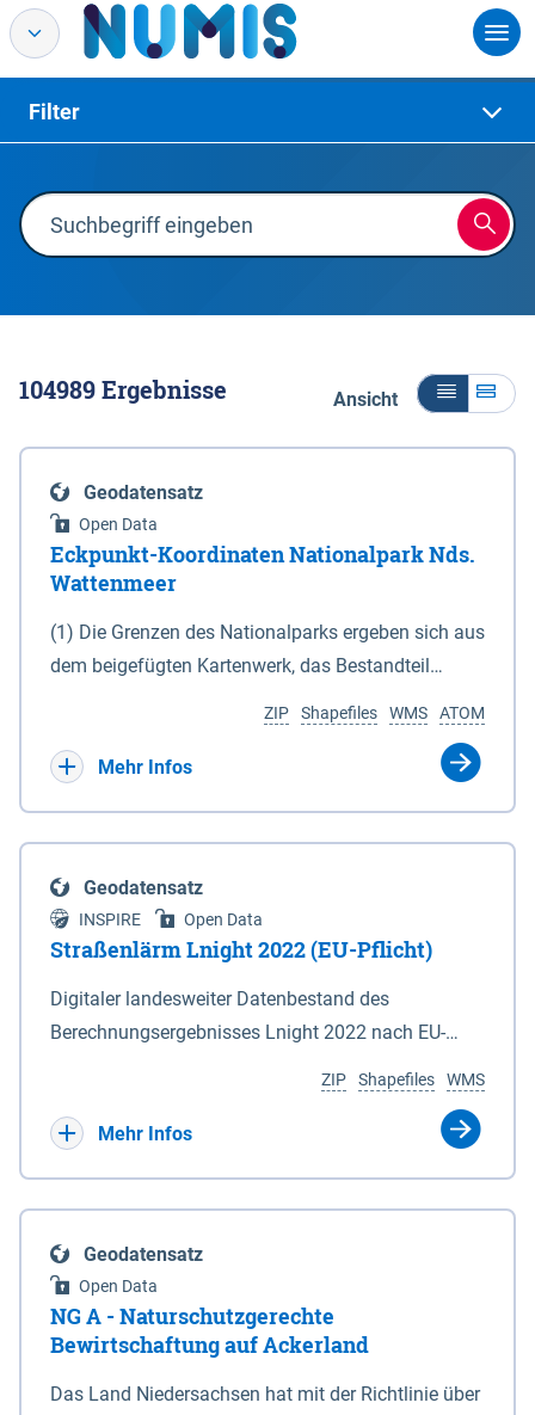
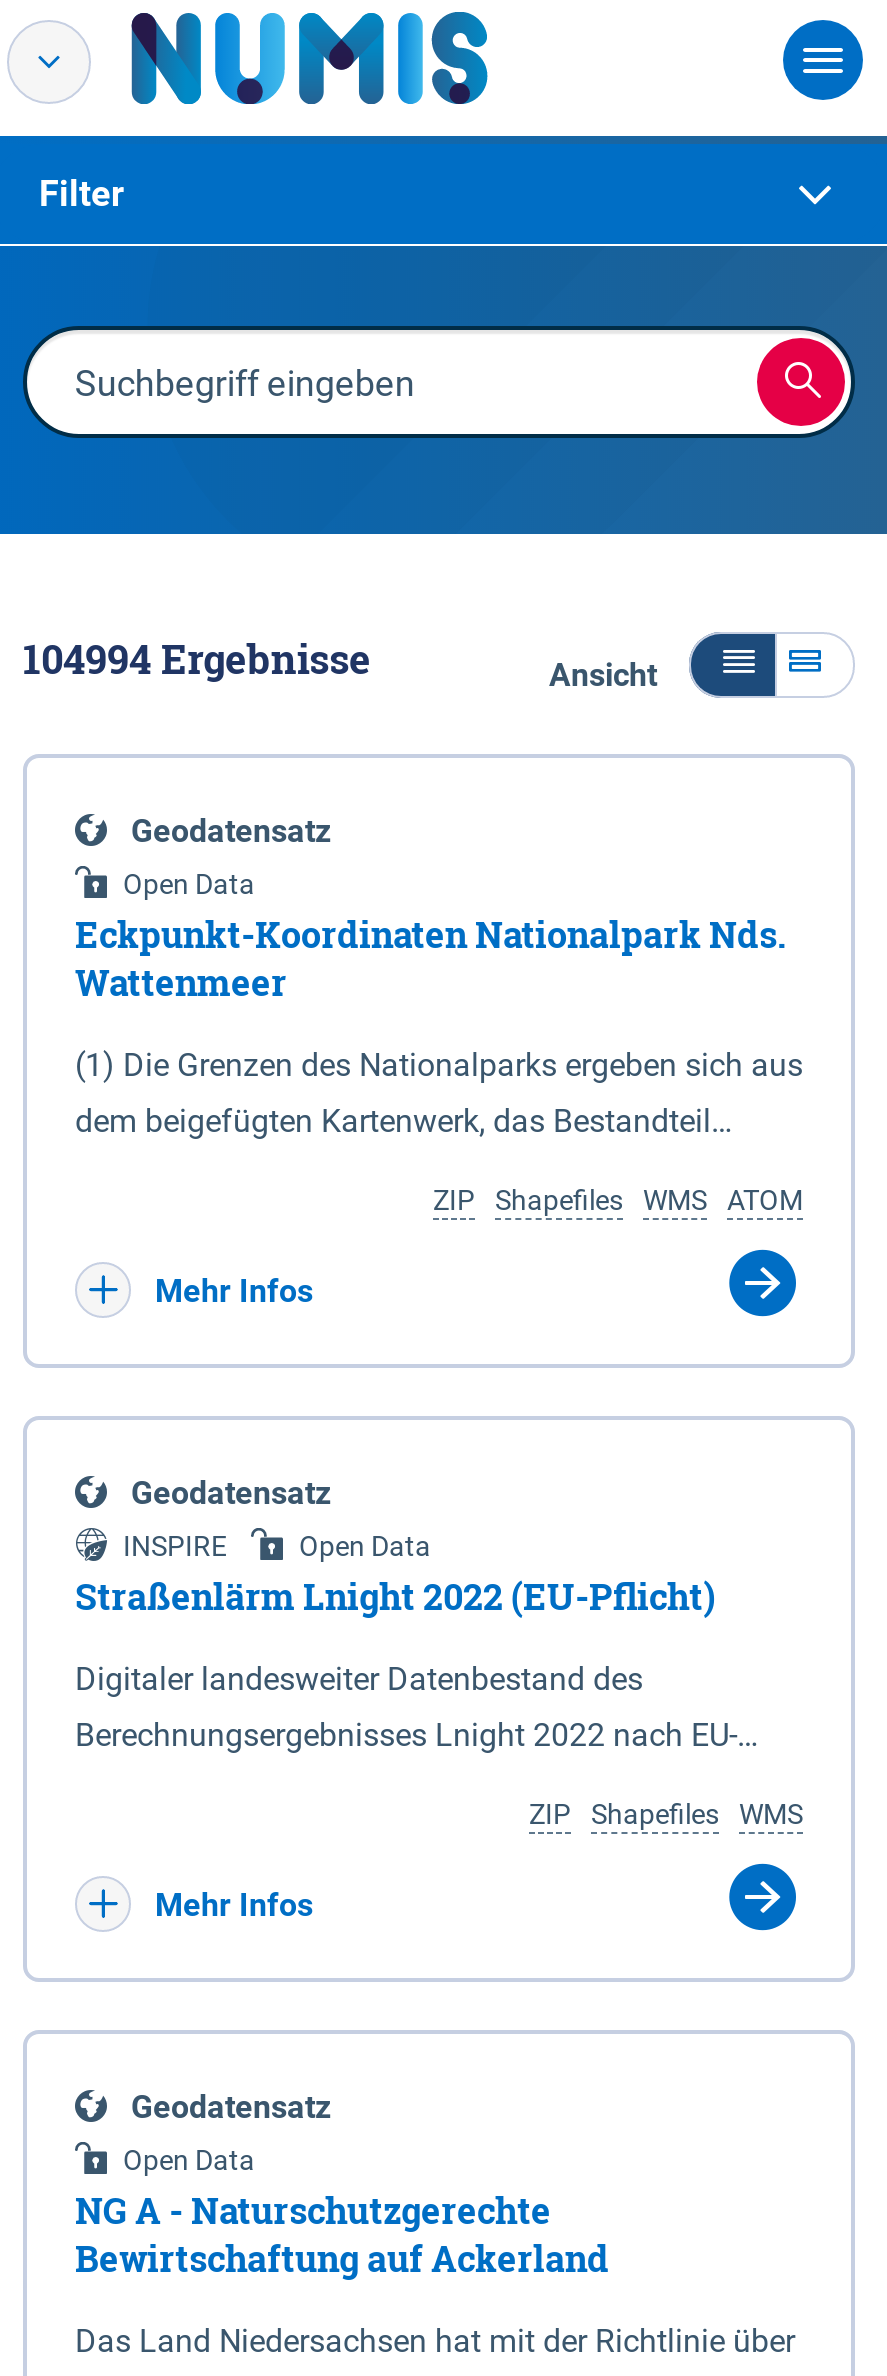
[19,374,227,405] 104989 Ergebnisse -> [23,632,371,684] 104994 Ergebnisse

